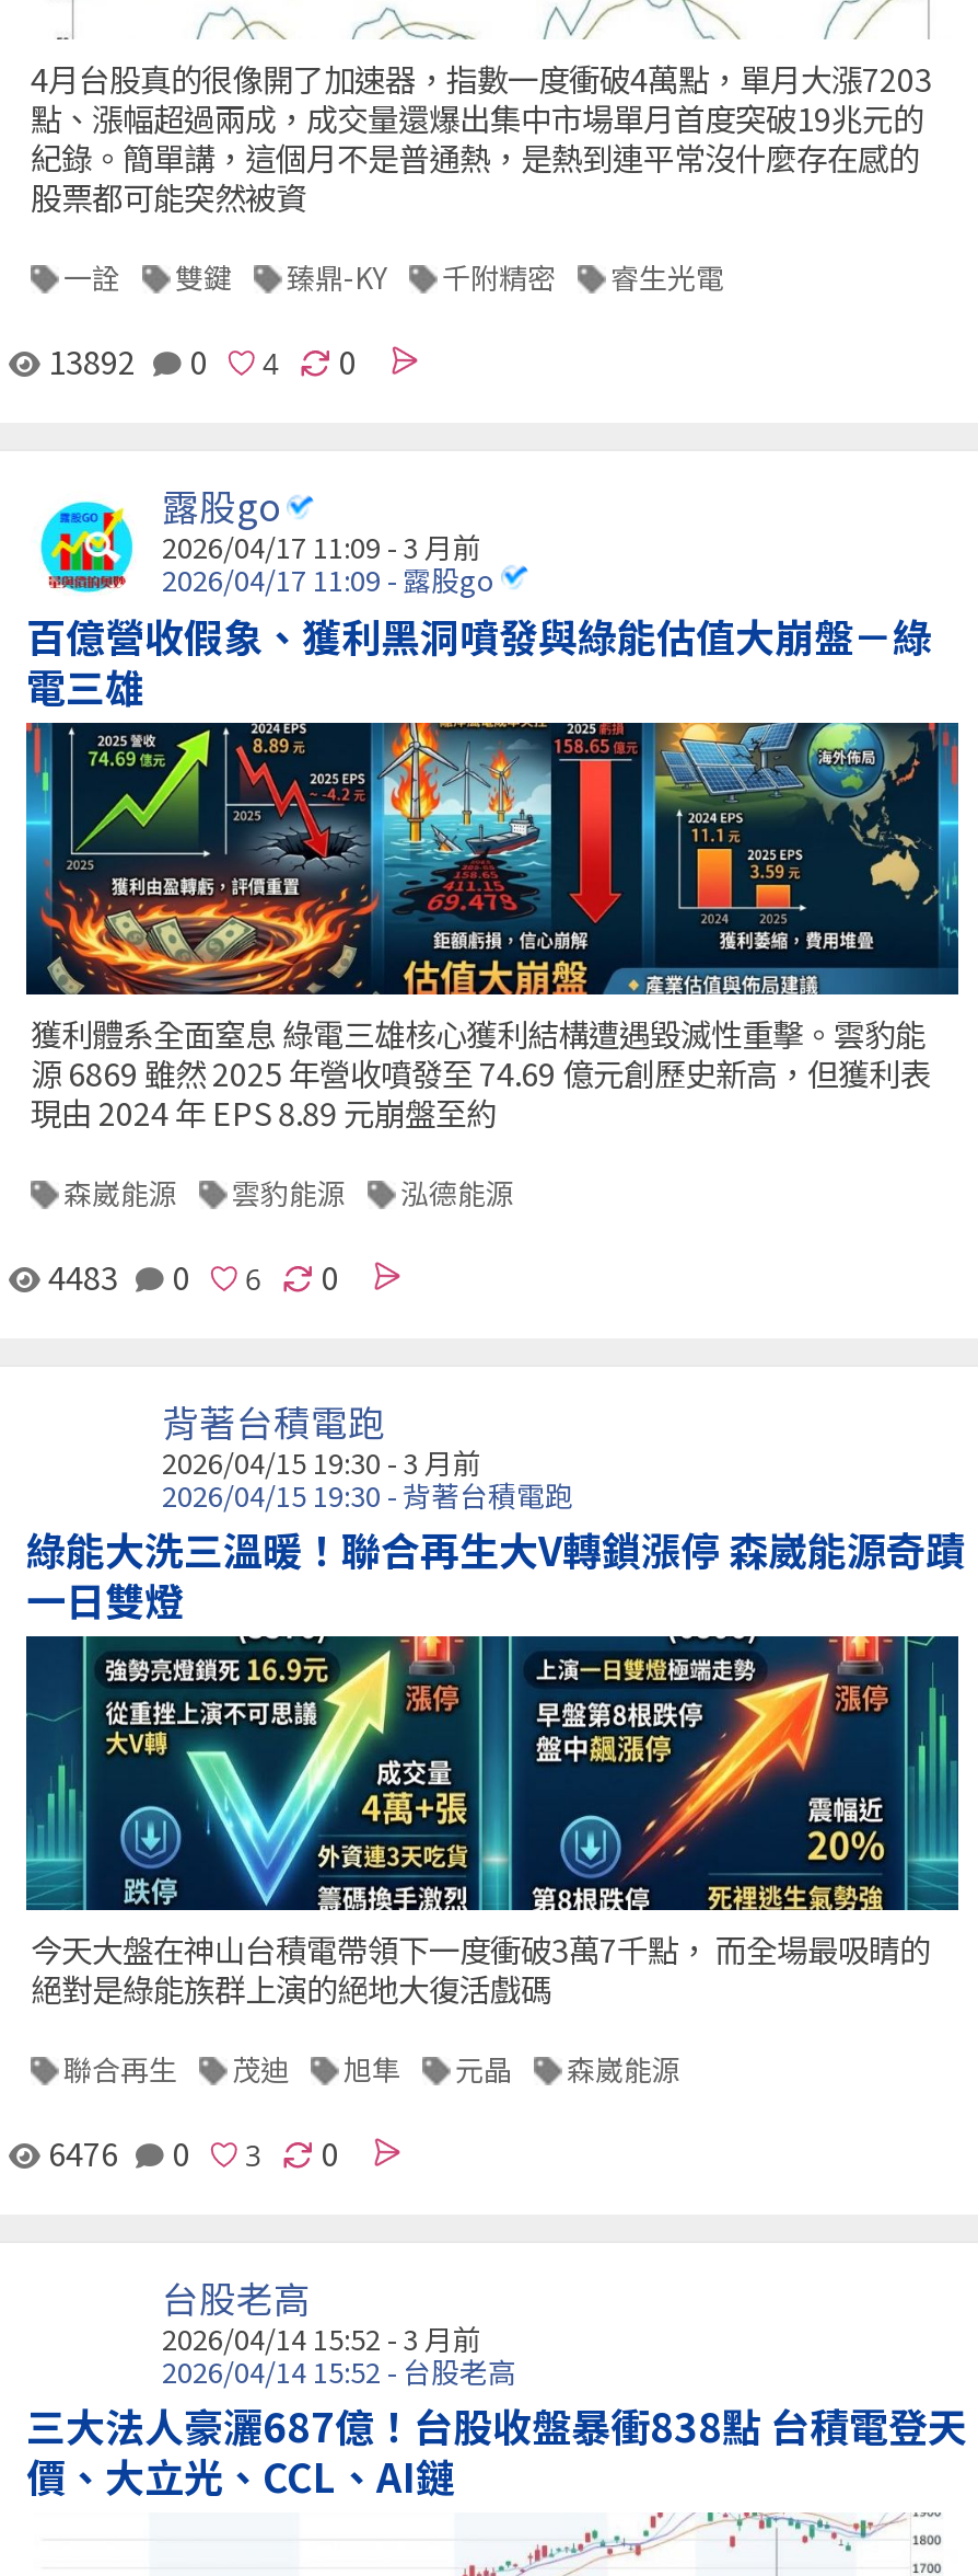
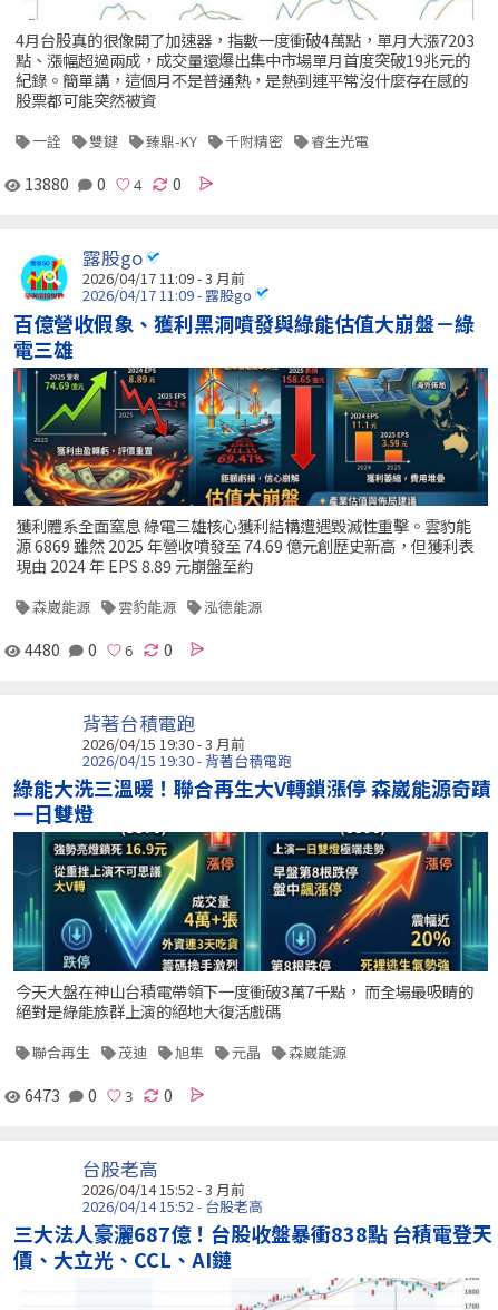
[48,337,208,383] 13892 0 -> [25,171,106,195] 13880 0
[48,1254,190,1300] 4483 0 -> [25,638,97,661] 4480 0
[48,2129,190,2175] 6476 0 -> [25,1083,97,1106] 6473 0

